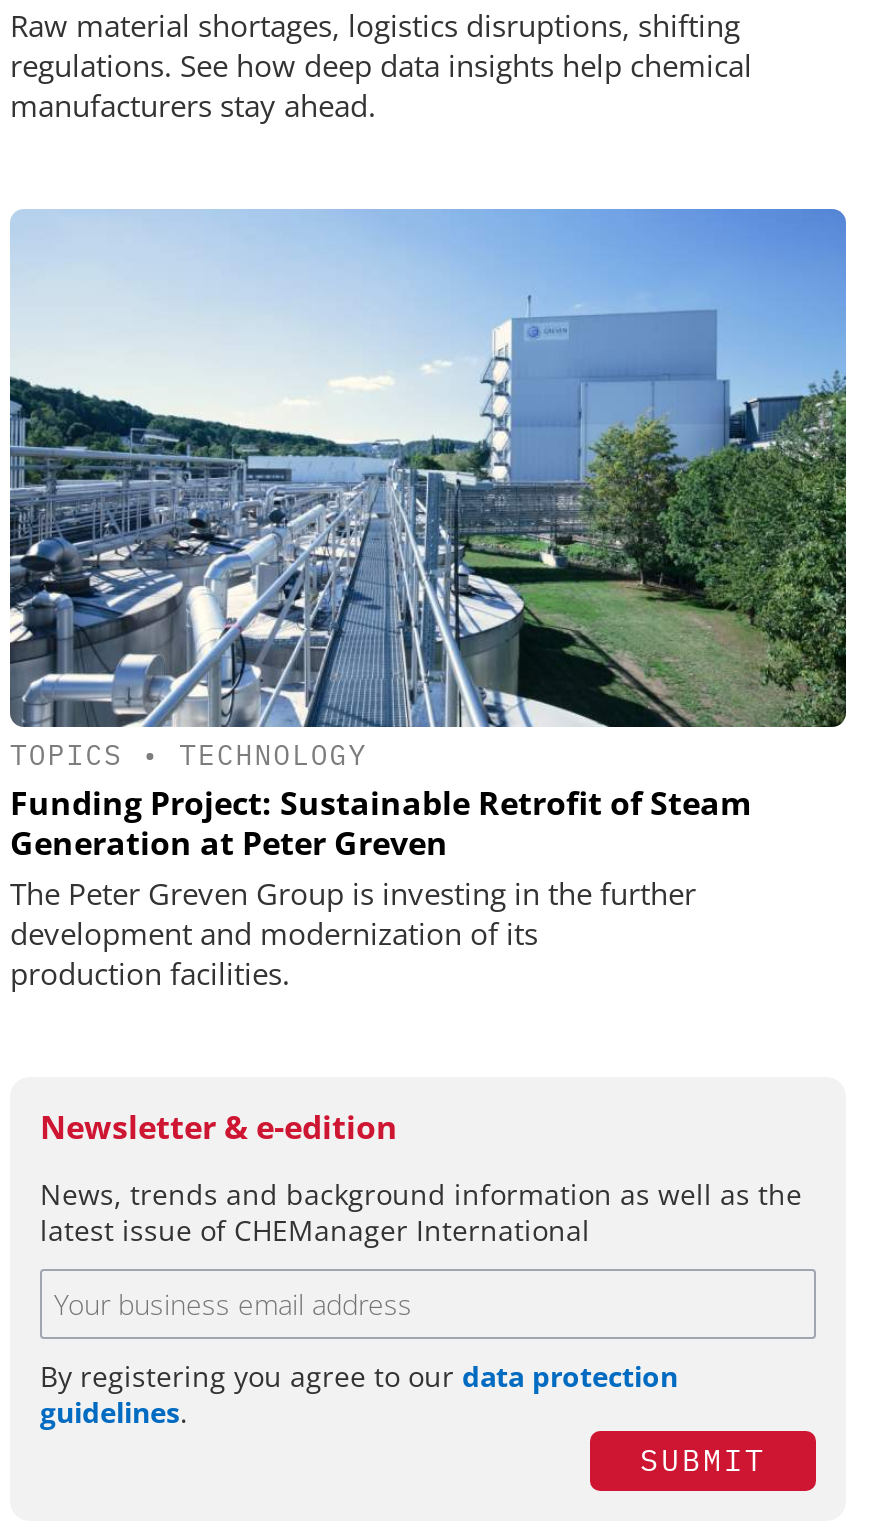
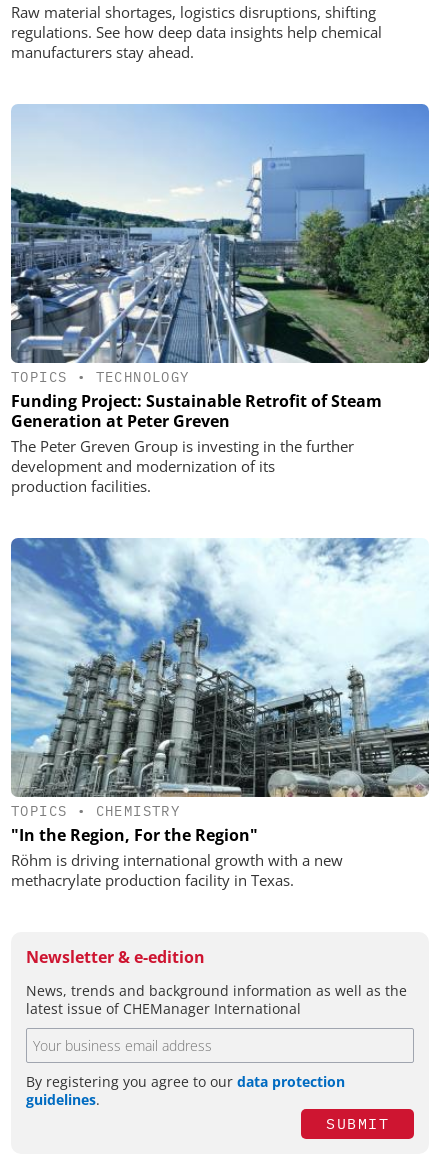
none -> [10,537,430,890] [image] | TOPICS • CHEMISTRY | "In the Region, For the Region" | Röhm is driving international growth with a new | methacrylate production facility in Texas.

